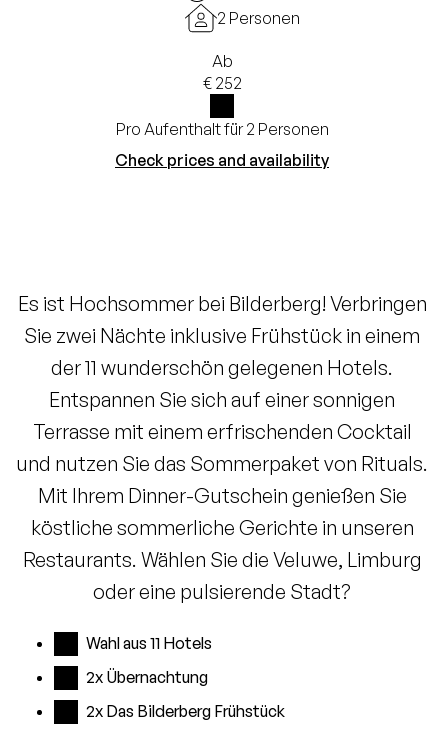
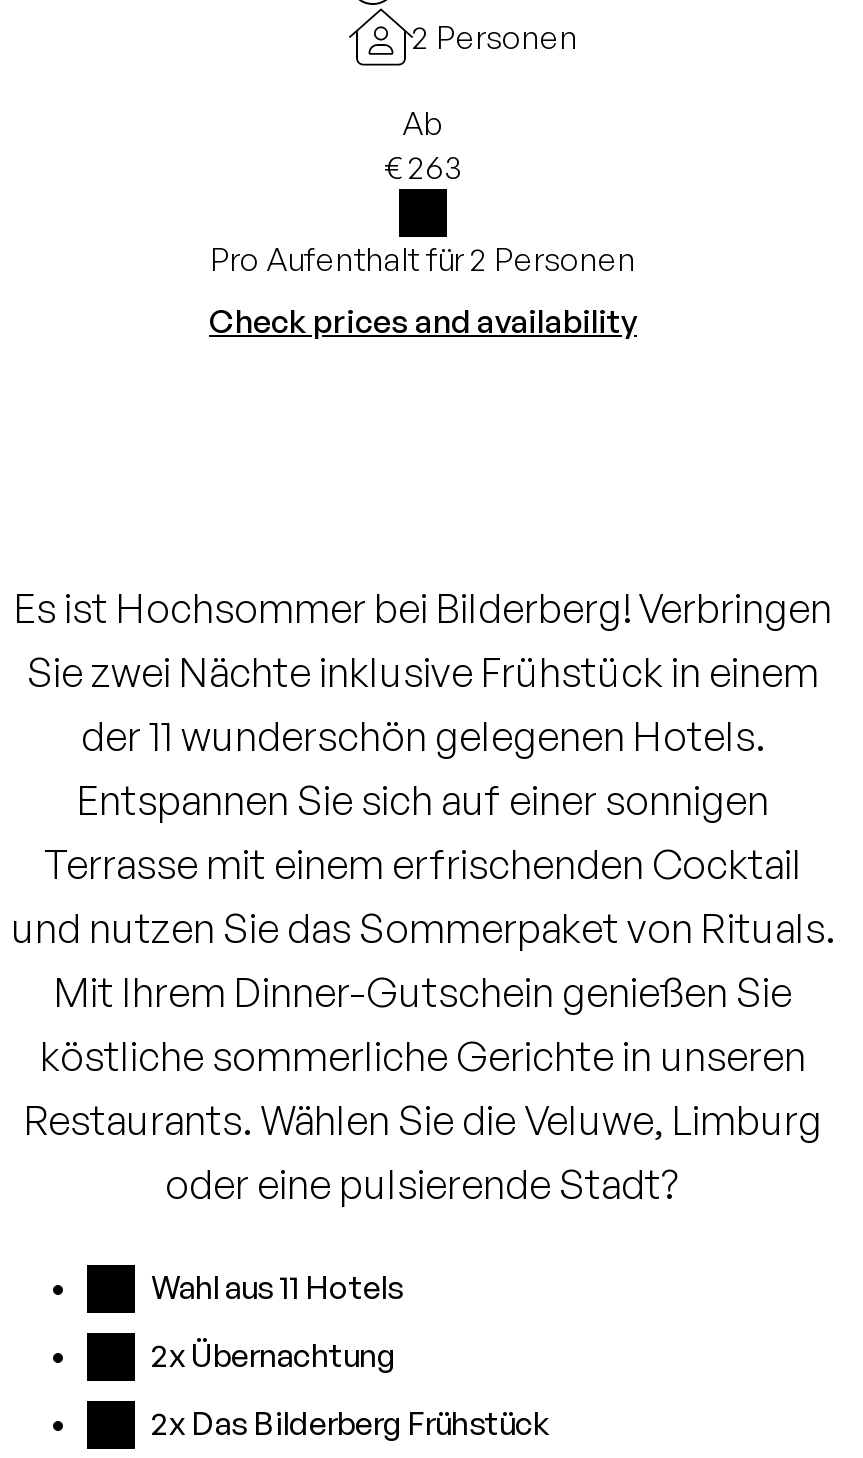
[202,73,241,93] € 252 -> [384,146,462,186] € 263

